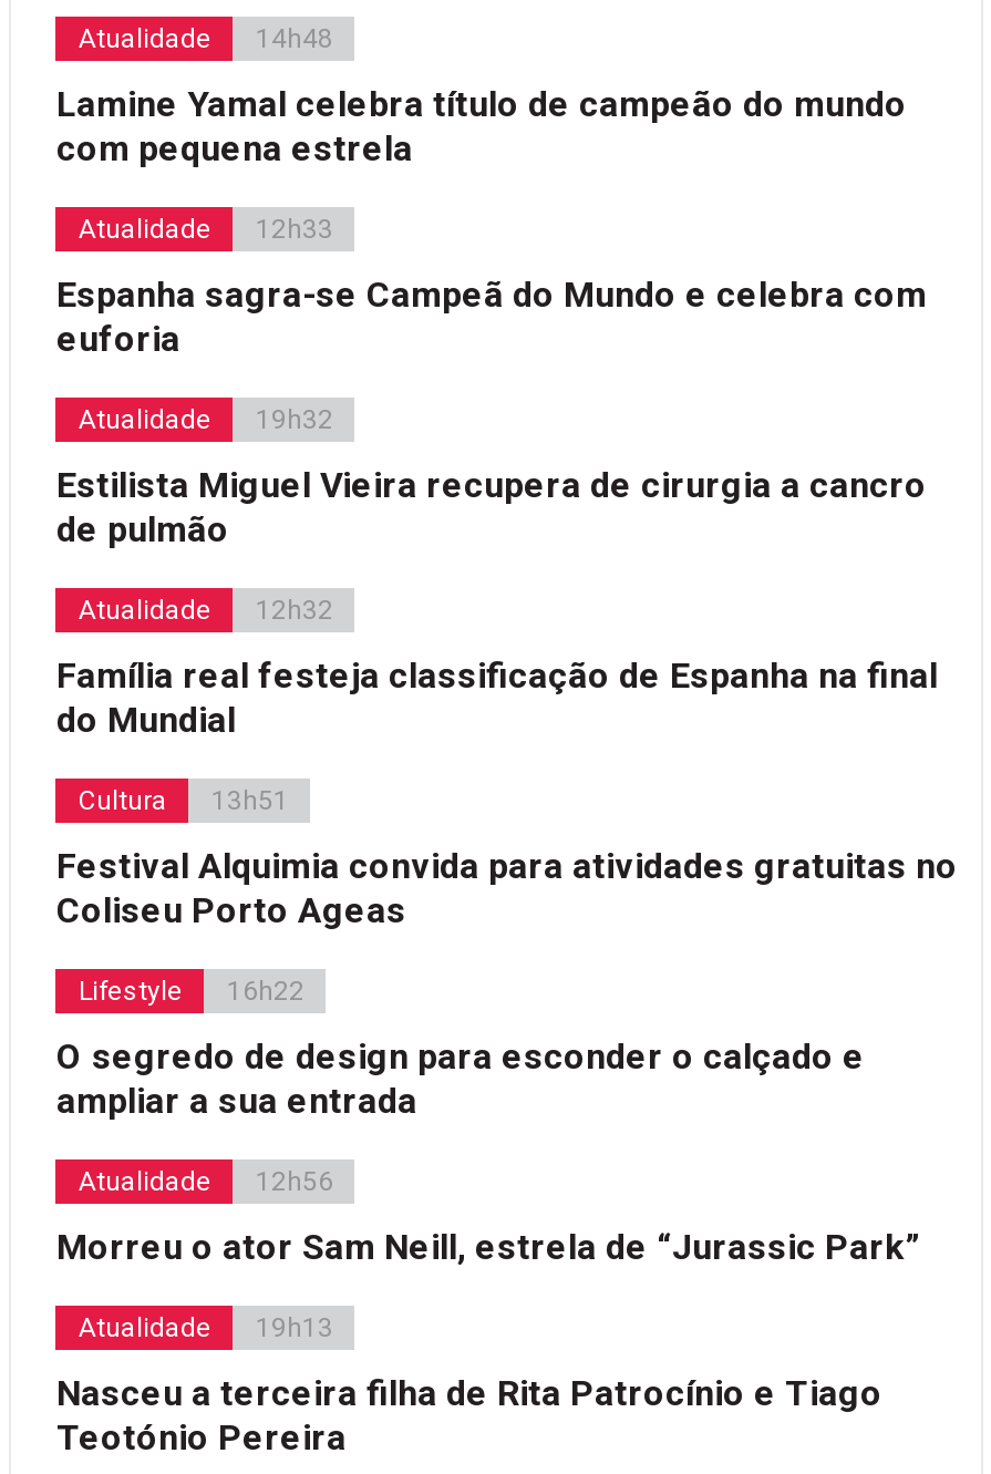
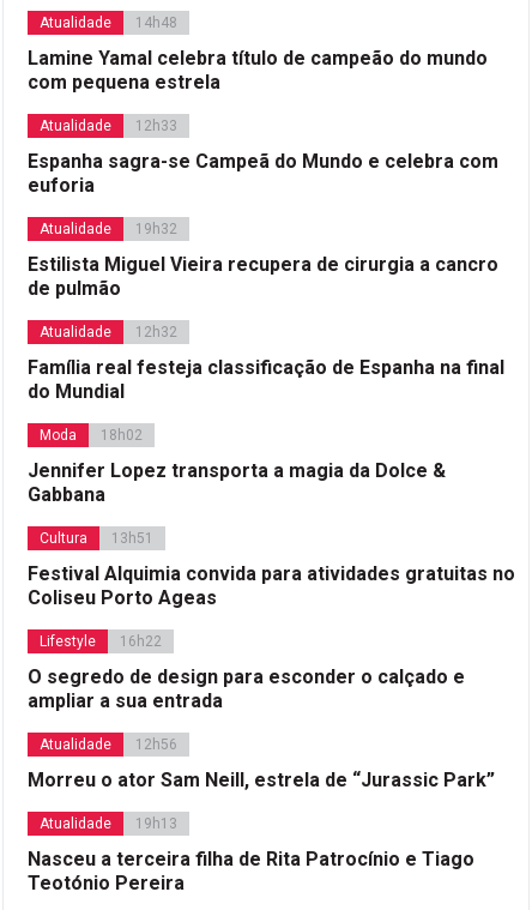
none -> [28,427,446,506] Moda | 18h02 | Jennifer Lopez transporta a magia da Dolce & | Gabbana

